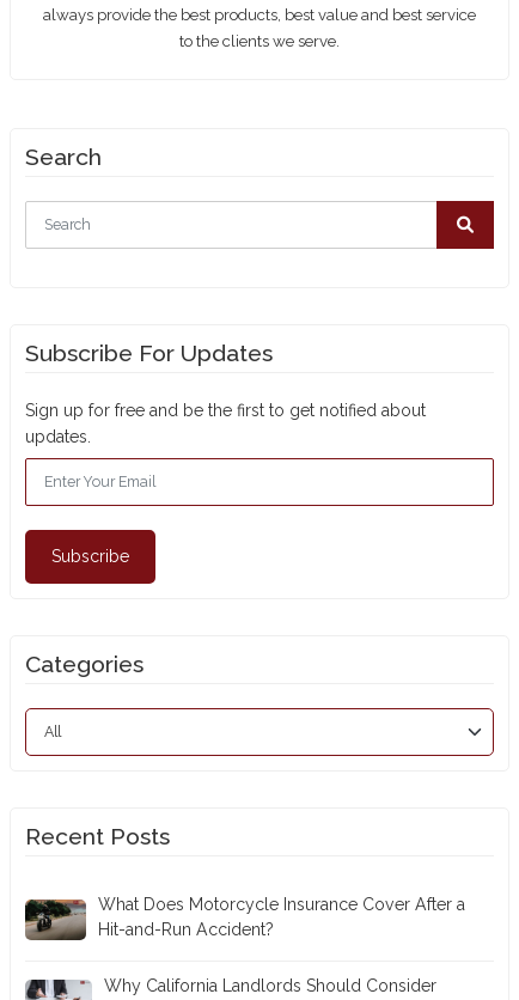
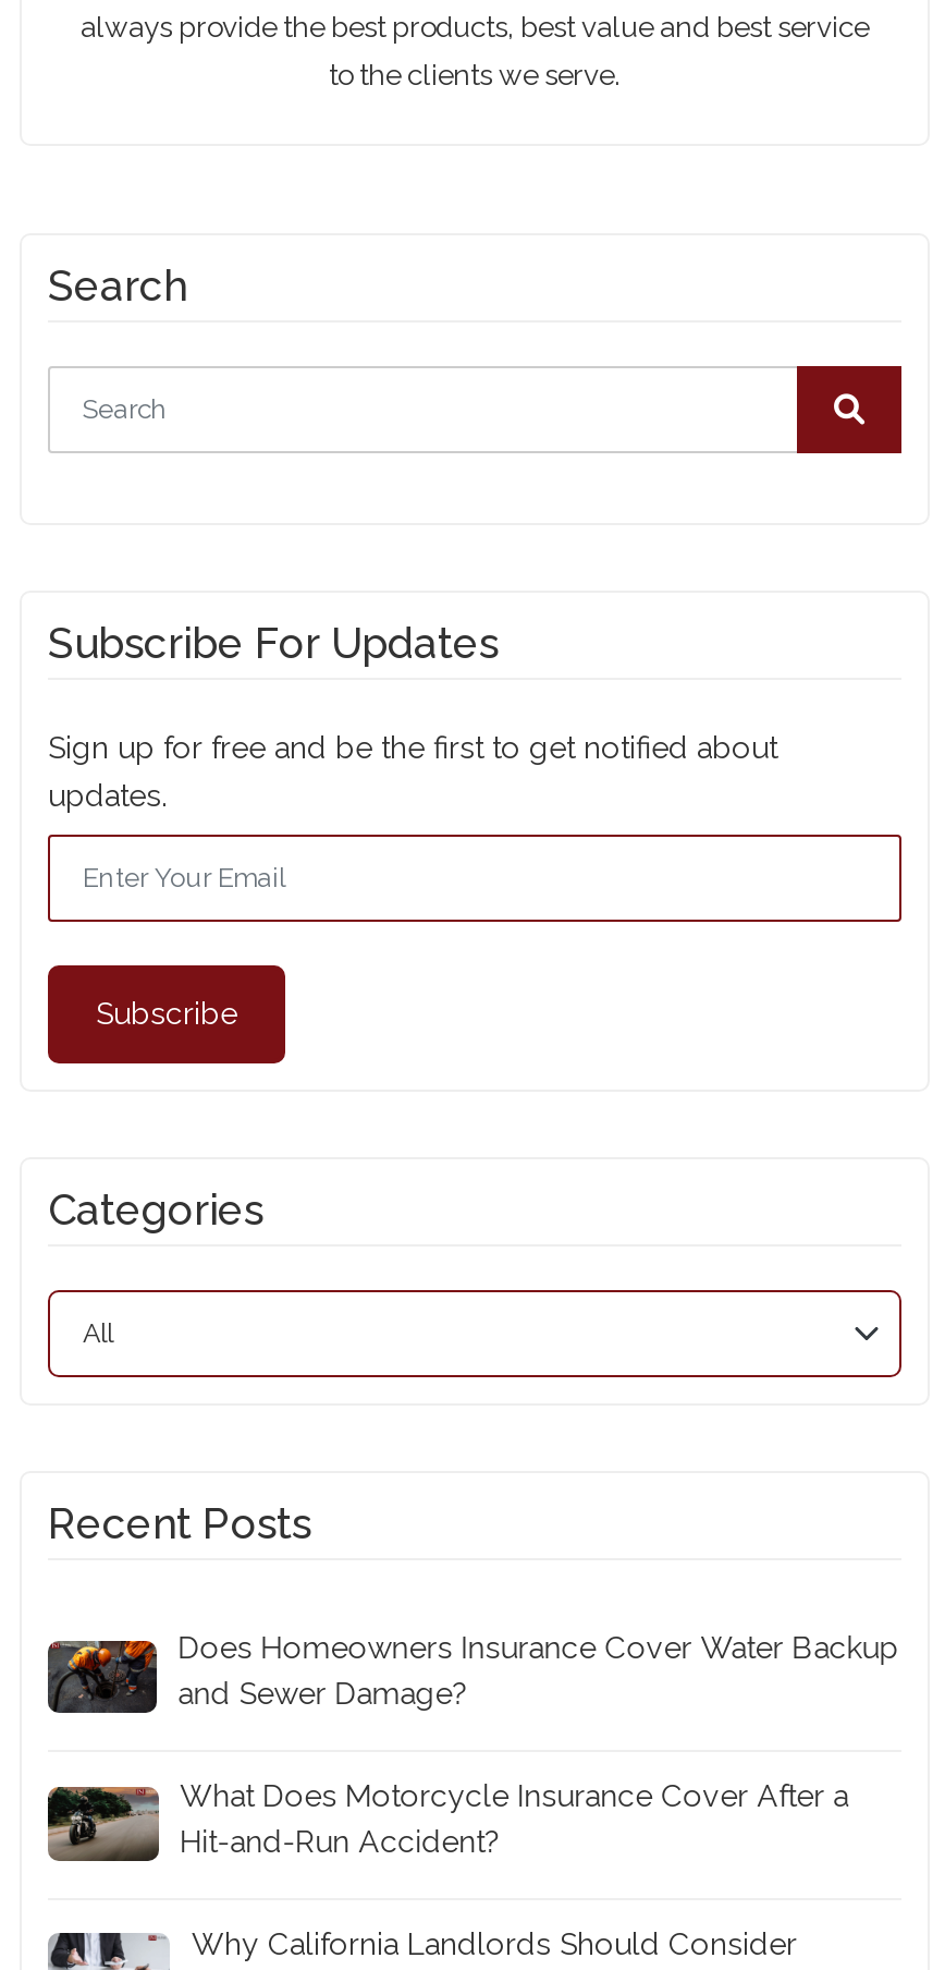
none -> [48,1629,899,1713] [image] | Does Homeowners Insurance Cover Water Backup | and Sewer Damage?

